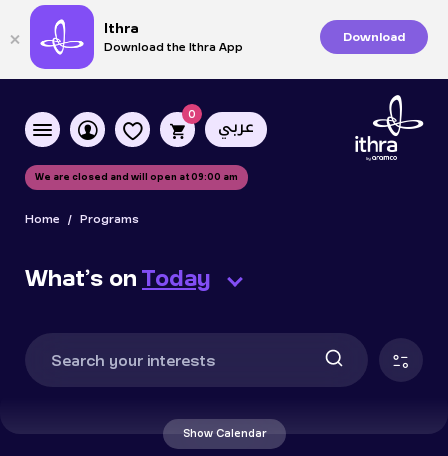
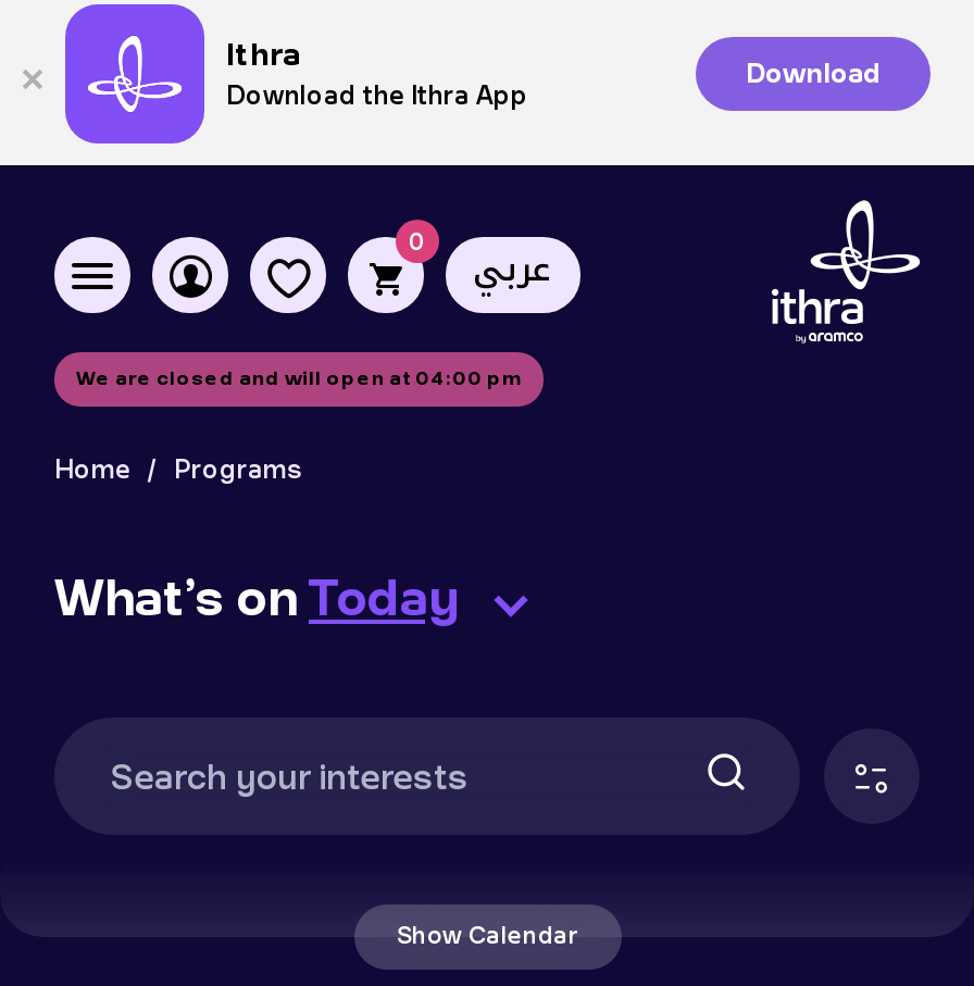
[35,168,238,186] We are closed and will open at 09:00 am -> [76,359,522,398] We are closed and will open at 04:00 pm

